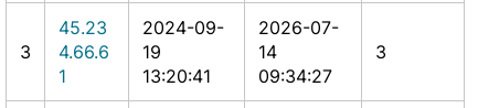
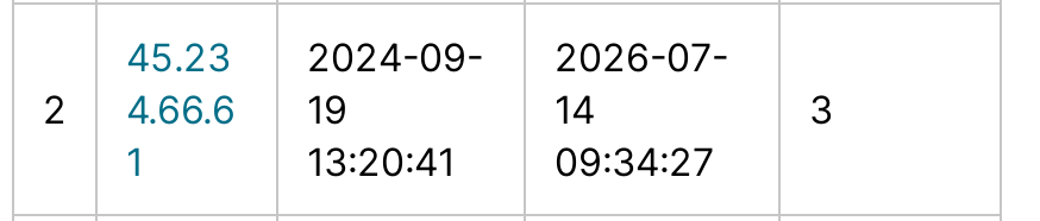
[20,41,161,63] 3 4.66.6 19 -> [43,86,347,133] 2 4.66.6 19

